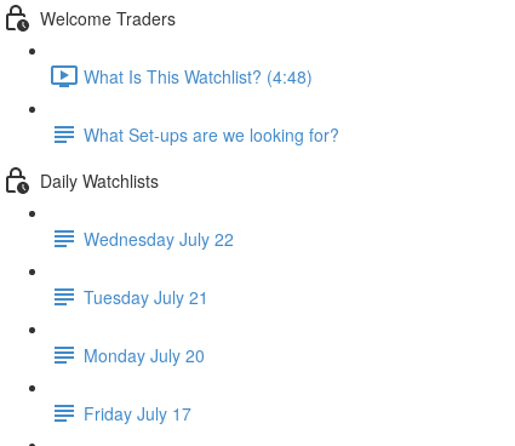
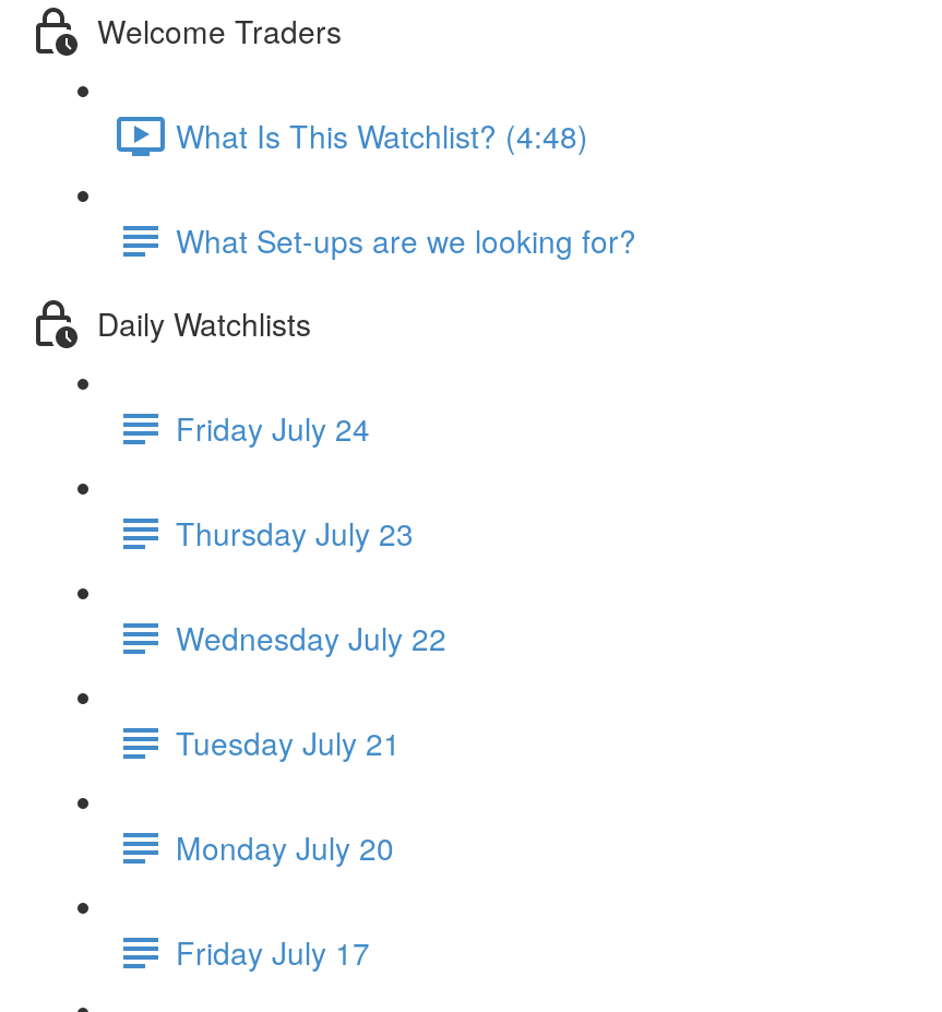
none -> [176,407,414,555] Friday July 24 | Thursday July 23

